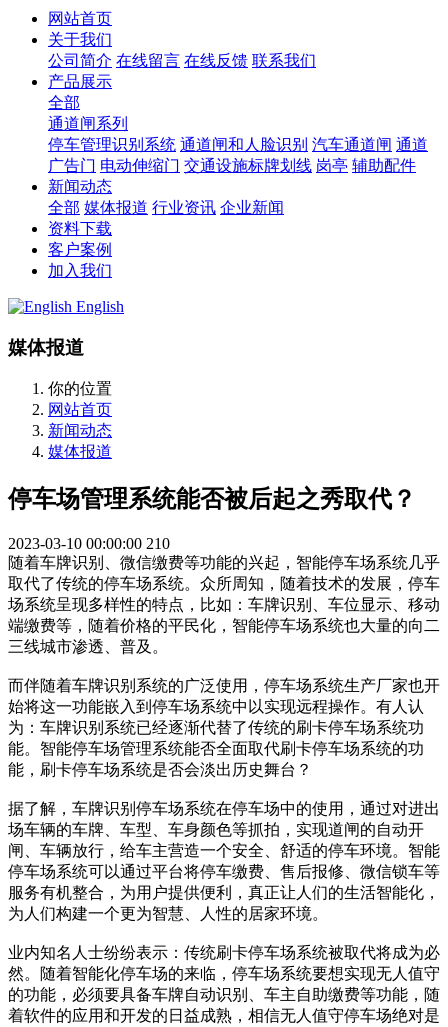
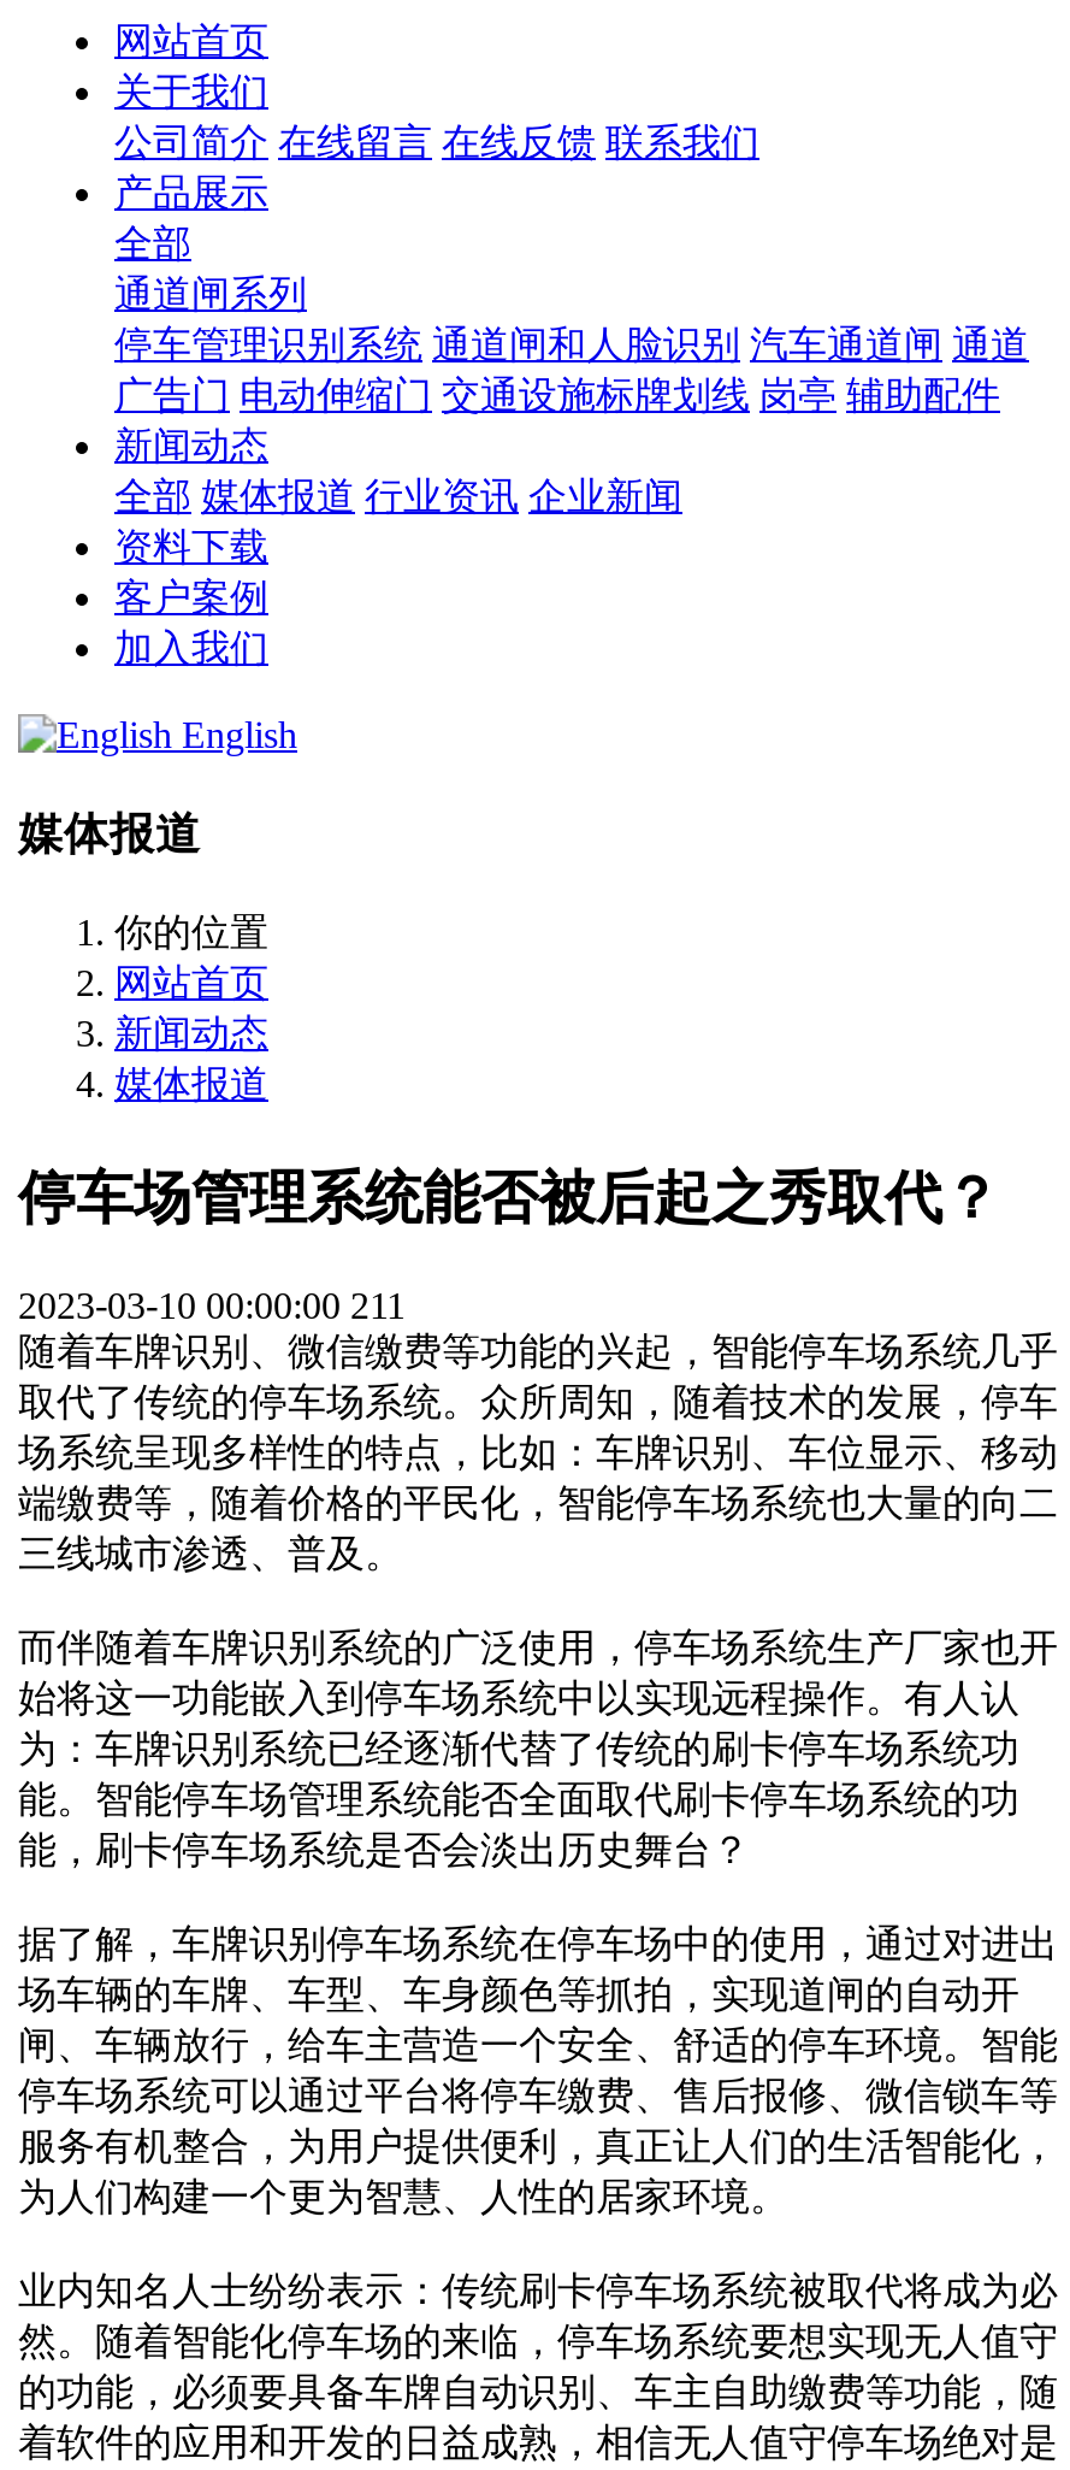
[8,535,170,552] 2023-03-10 00:00:00 210 -> [18,1285,406,1326] 2023-03-10 00:00:00 211

